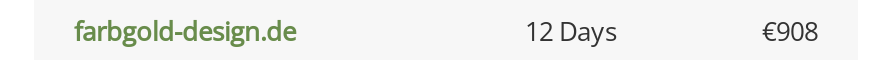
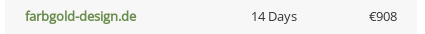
[525,13,617,49] 12 Days -> [250,7,296,25] 14 Days

